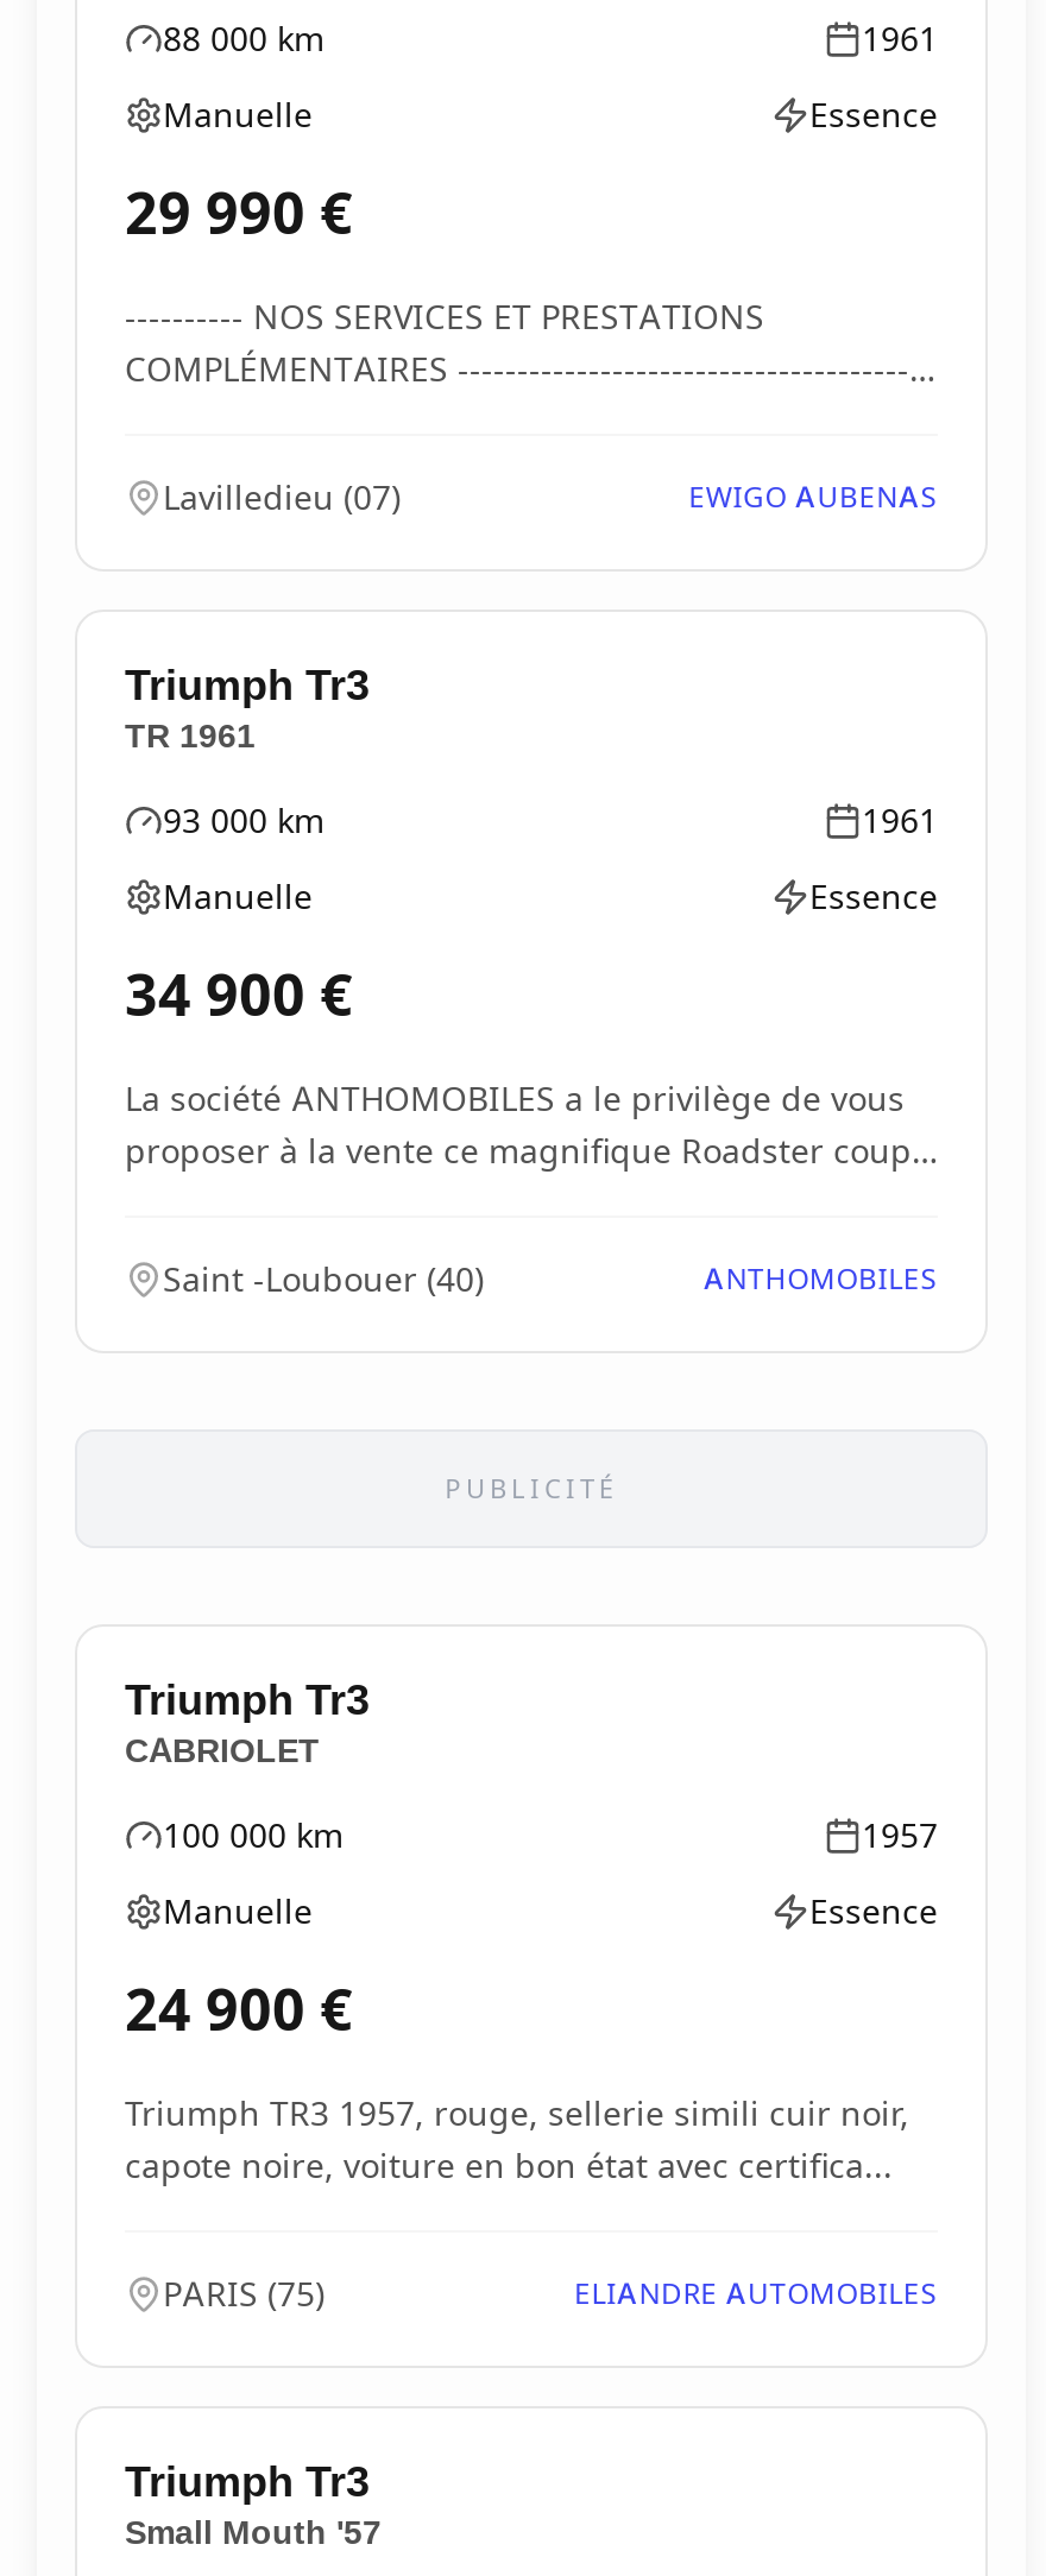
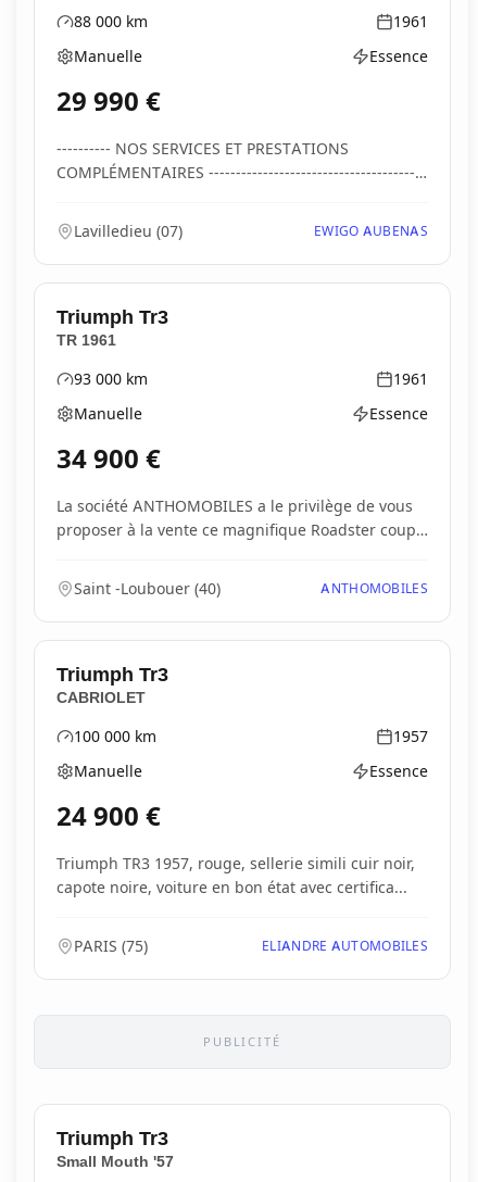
moved [445,1472,618,1505] -> [203,1034,282,1049]: PUBLICITÉ
moved [125,1674,938,2313] -> [56,663,428,955]: Triumph Tr3 | CABRIOLET | 100 000 km | ... | PARIS (75) | ELIANDRE AUTOMOBILES

